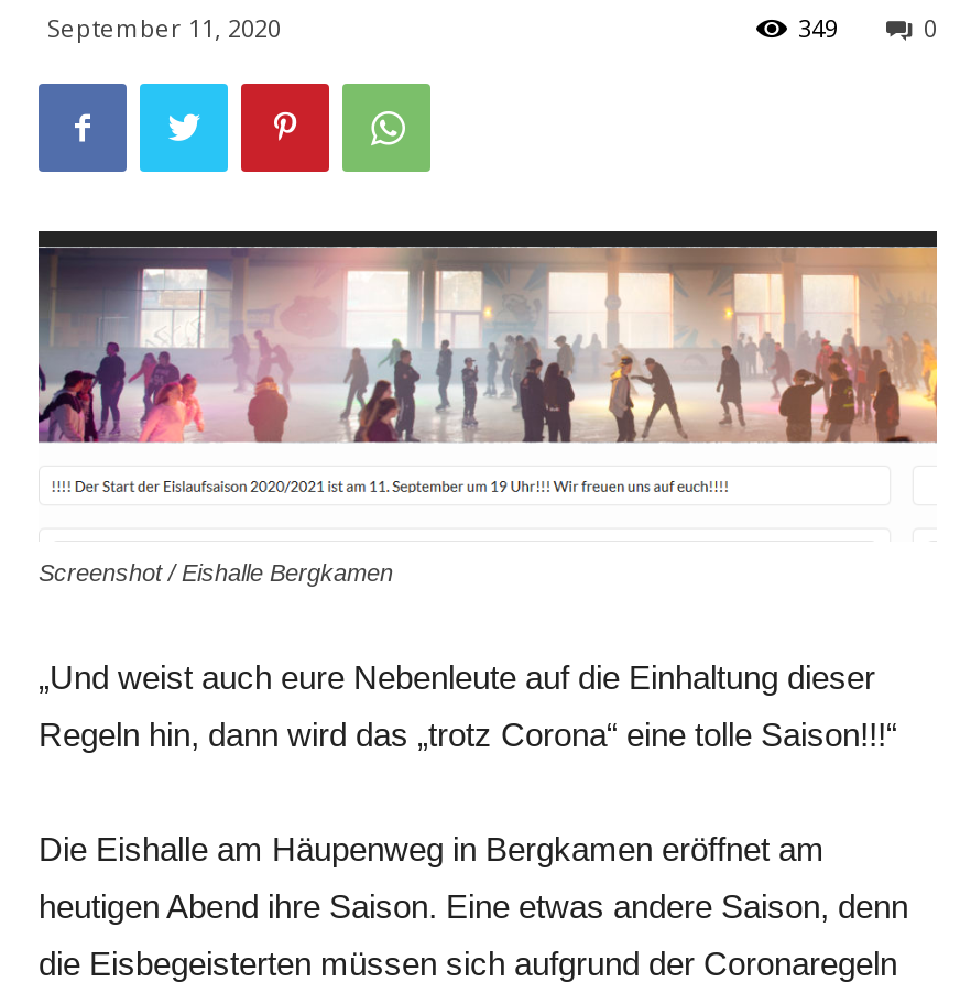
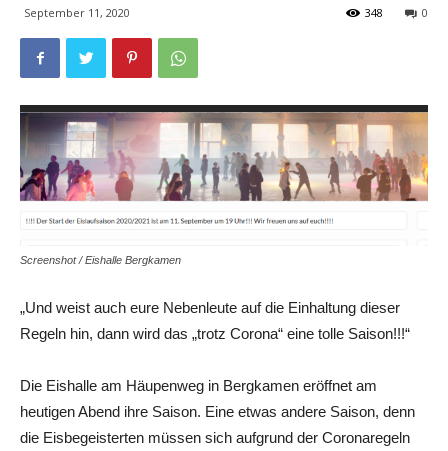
[798,11,838,44] 349 -> [365,5,383,20] 348

